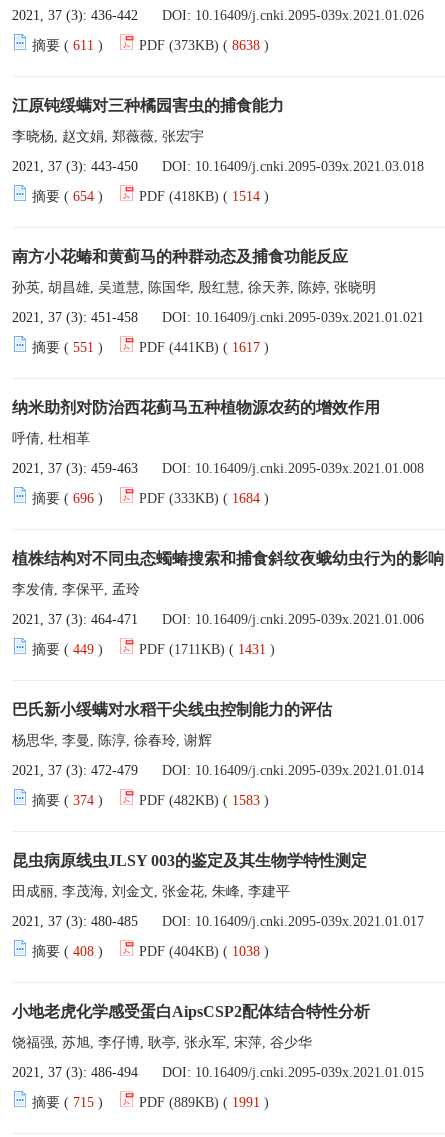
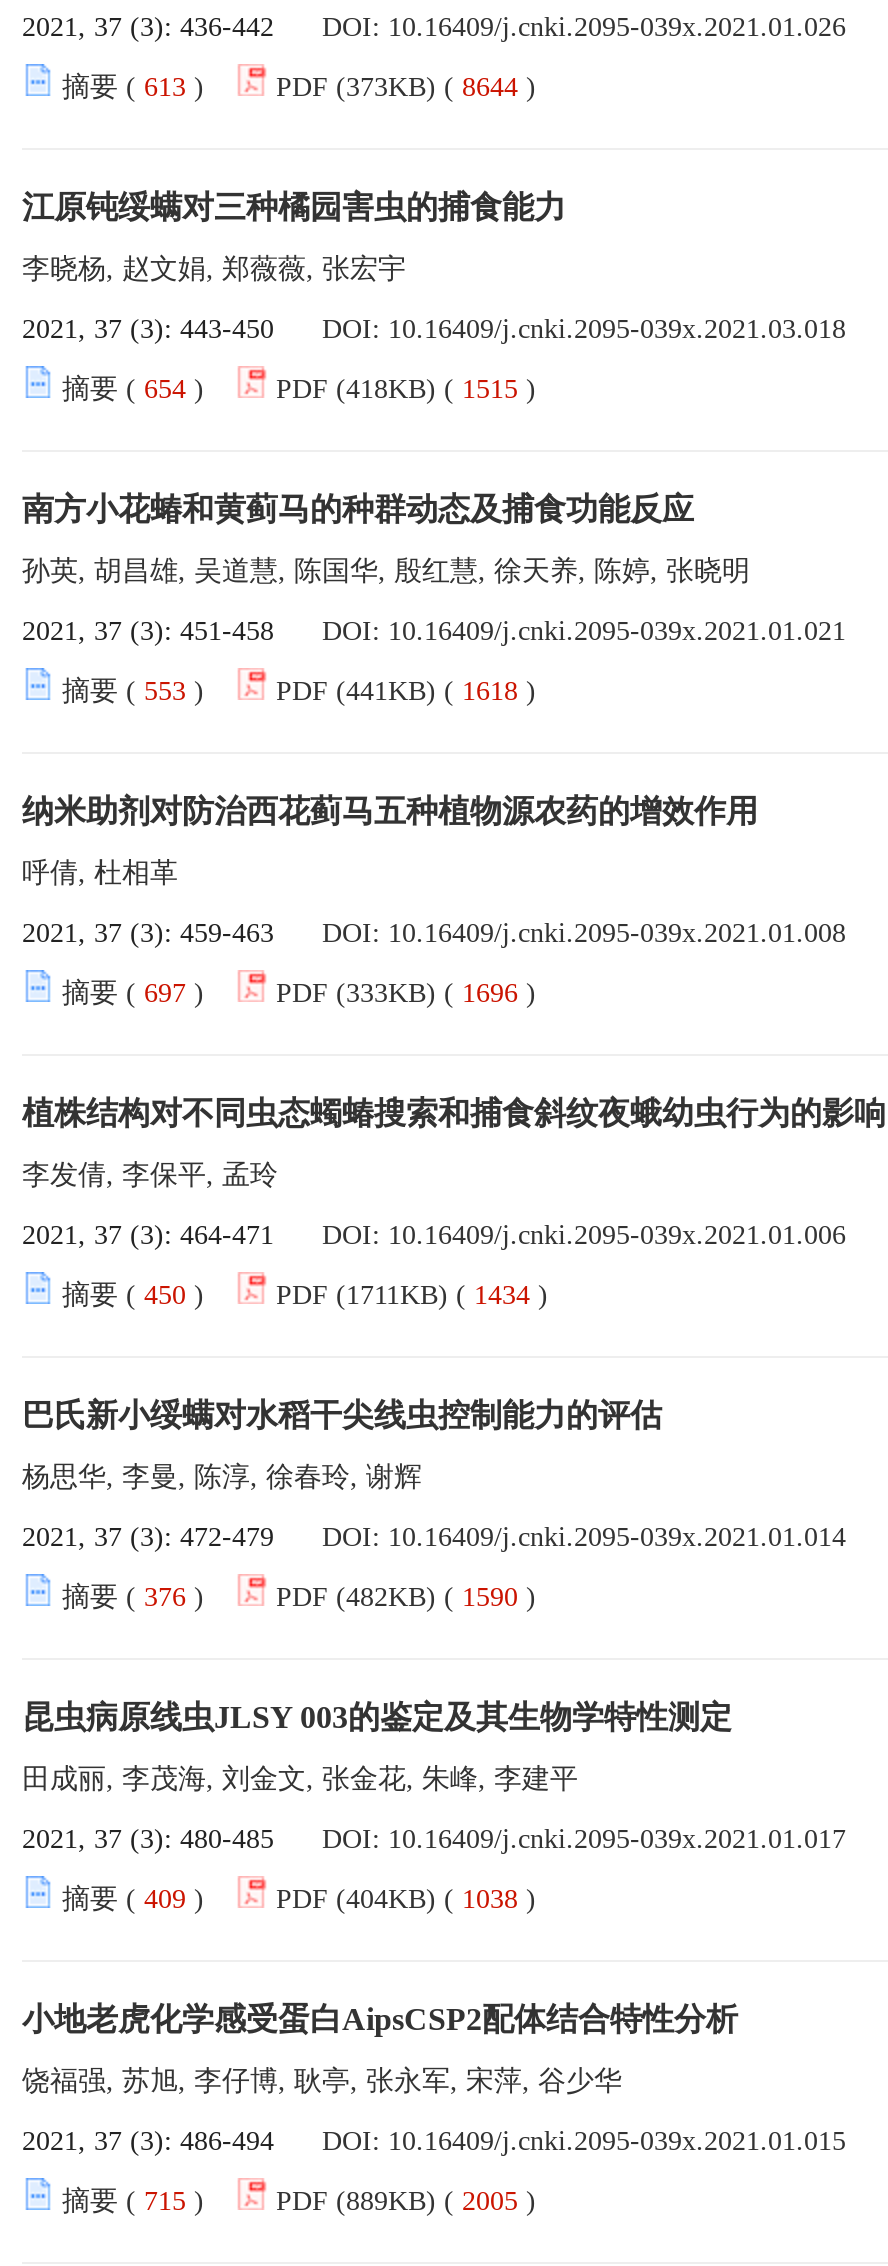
[32,38,103,53] 摘要 (611) -> [62,72,204,102] 摘要 (613)
[139,38,269,53] PDF (373KB) (8638) -> [276,72,536,102] PDF (373KB) (8644)
[139,189,269,204] PDF (418KB) (1514) -> [276,374,536,404] PDF (418KB) (1515)
[32,340,103,355] 摘要 (551) -> [62,676,204,706] 摘要 (553)
[139,340,269,355] PDF (441KB) (1617) -> [276,676,536,706] PDF (441KB) (1618)
[32,491,103,506] 摘要 (696) -> [62,978,204,1008] 摘要 (697)
[139,491,269,506] PDF (333KB) (1684) -> [276,978,536,1008] PDF (333KB) (1696)
[32,642,103,657] 摘要 (449) -> [62,1280,204,1310] 摘要 (450)
[139,642,275,657] PDF (1711KB) (1431) -> [276,1280,548,1310] PDF (1711KB) (1434)
[32,793,103,808] 摘要 (374) -> [62,1582,204,1612] 摘要 (376)
[139,793,269,808] PDF (482KB) (1583) -> [276,1582,536,1612] PDF (482KB) (1590)
[32,944,103,959] 摘要 (408) -> [62,1884,204,1914] 摘要 (409)
[139,1095,269,1110] PDF (889KB) (1991) -> [276,2186,536,2216] PDF (889KB) (2005)

